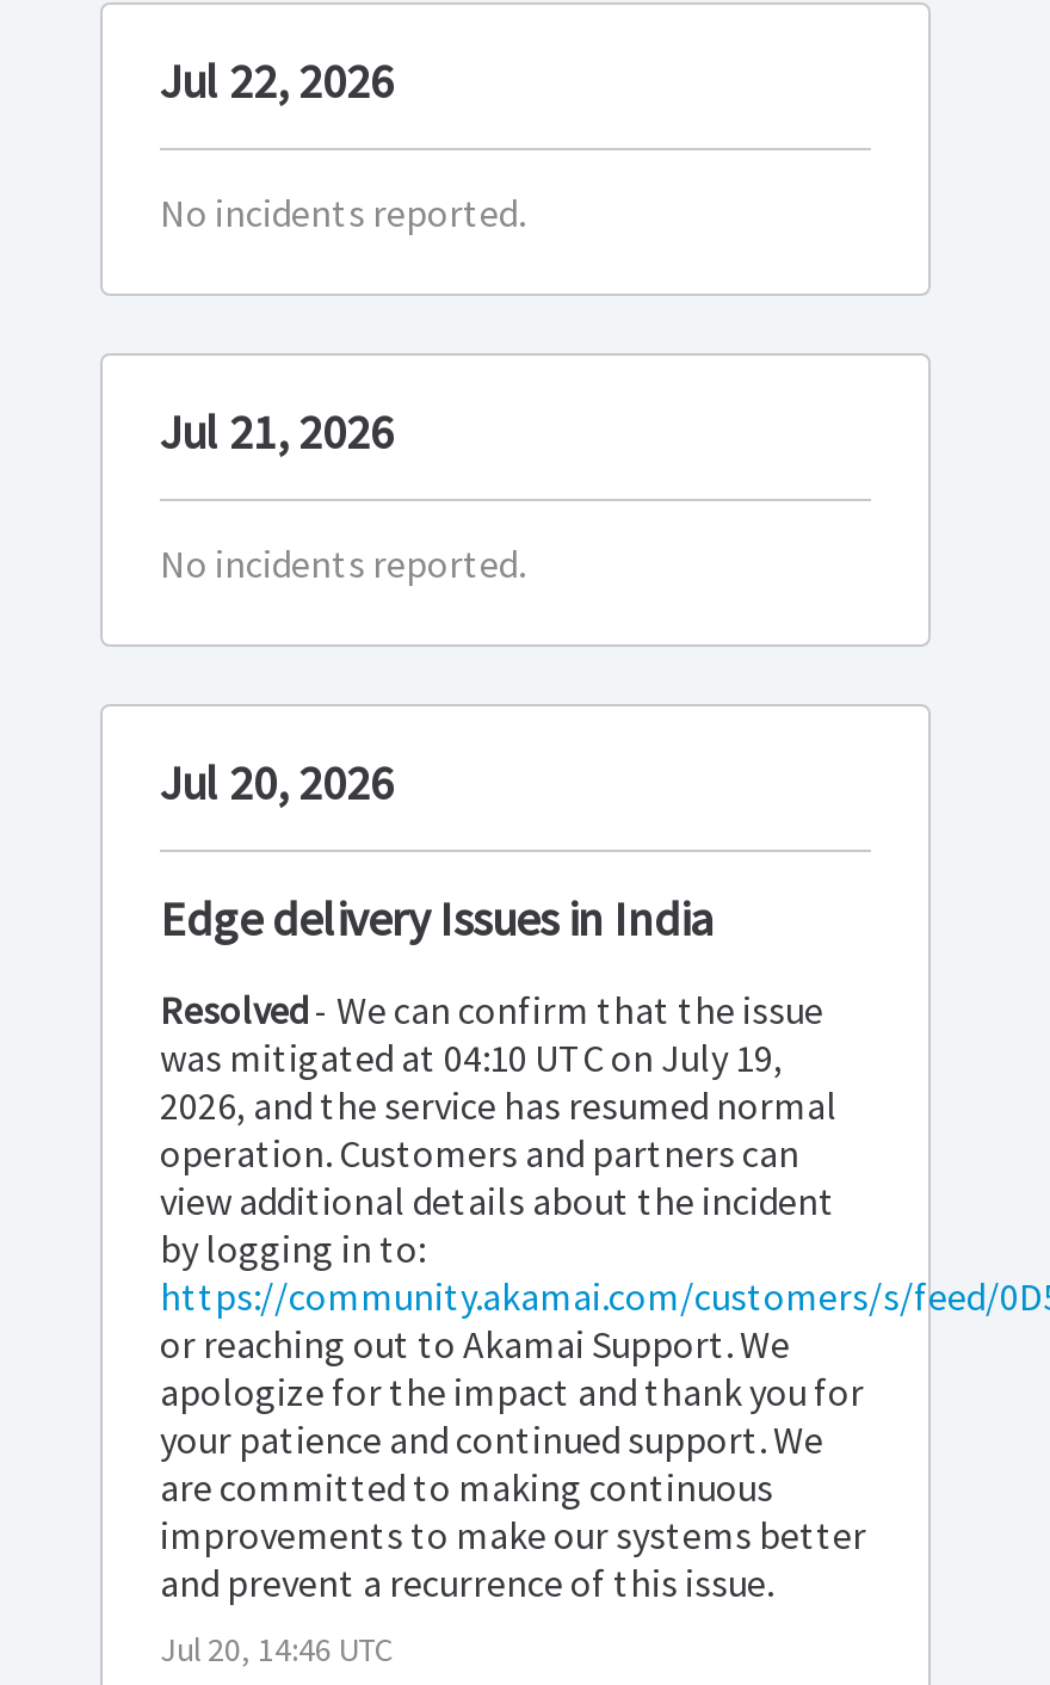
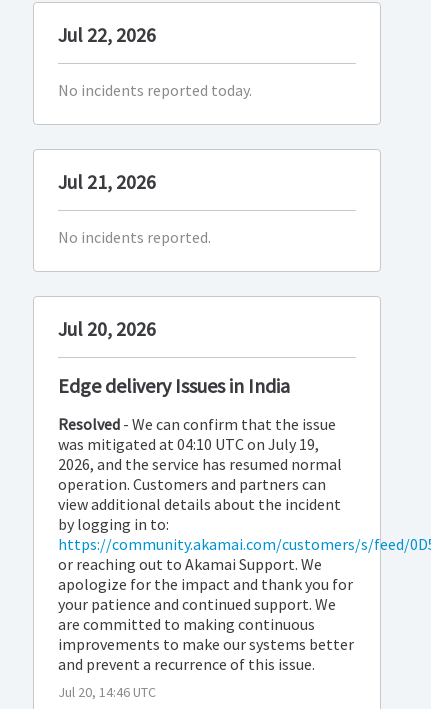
[160,188,525,236] No incidents reported. -> [58,80,252,100] No incidents reported today.

